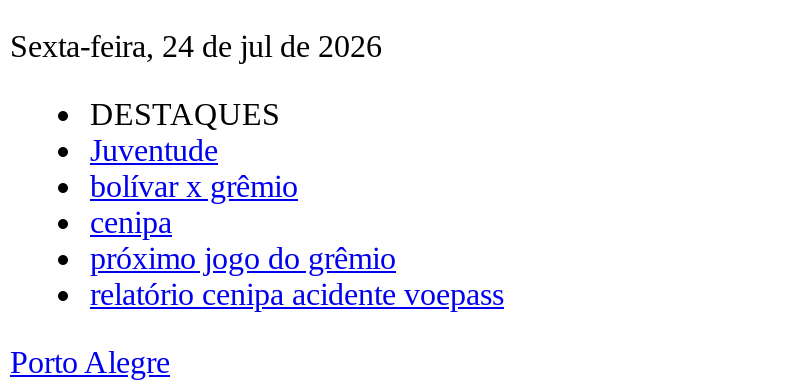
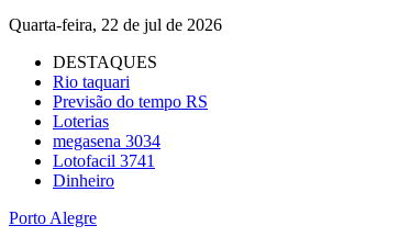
[10,29,382,63] Sexta-feira, 24 de jul de 2026 -> [9,15,222,34] Quarta-feira, 22 de jul de 2026
[90,133,504,311] Juventude | bolívar x grêmio | cenipa | próximo jogo do grêmio | relatório cenipa acidente voepass -> [53,72,208,190] Rio taquari | Previsão do tempo RS | Loterias | megasena 3034 | Lotofacil 3741 | Dinheiro

